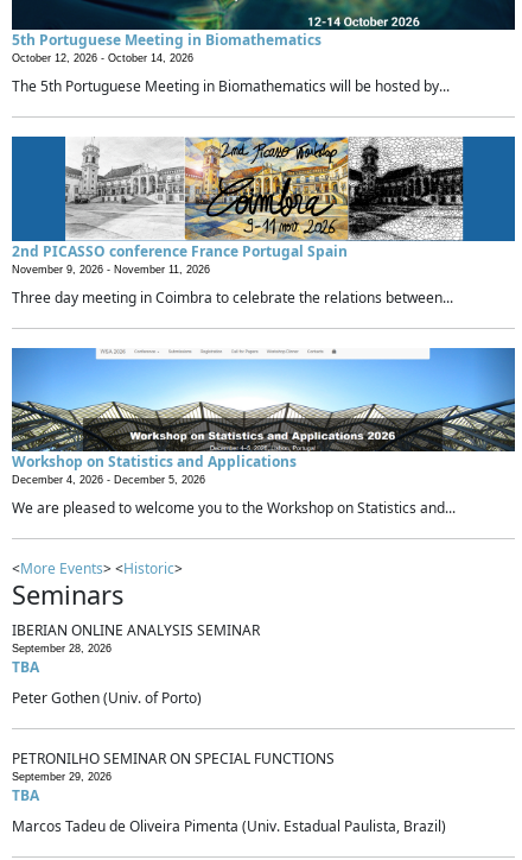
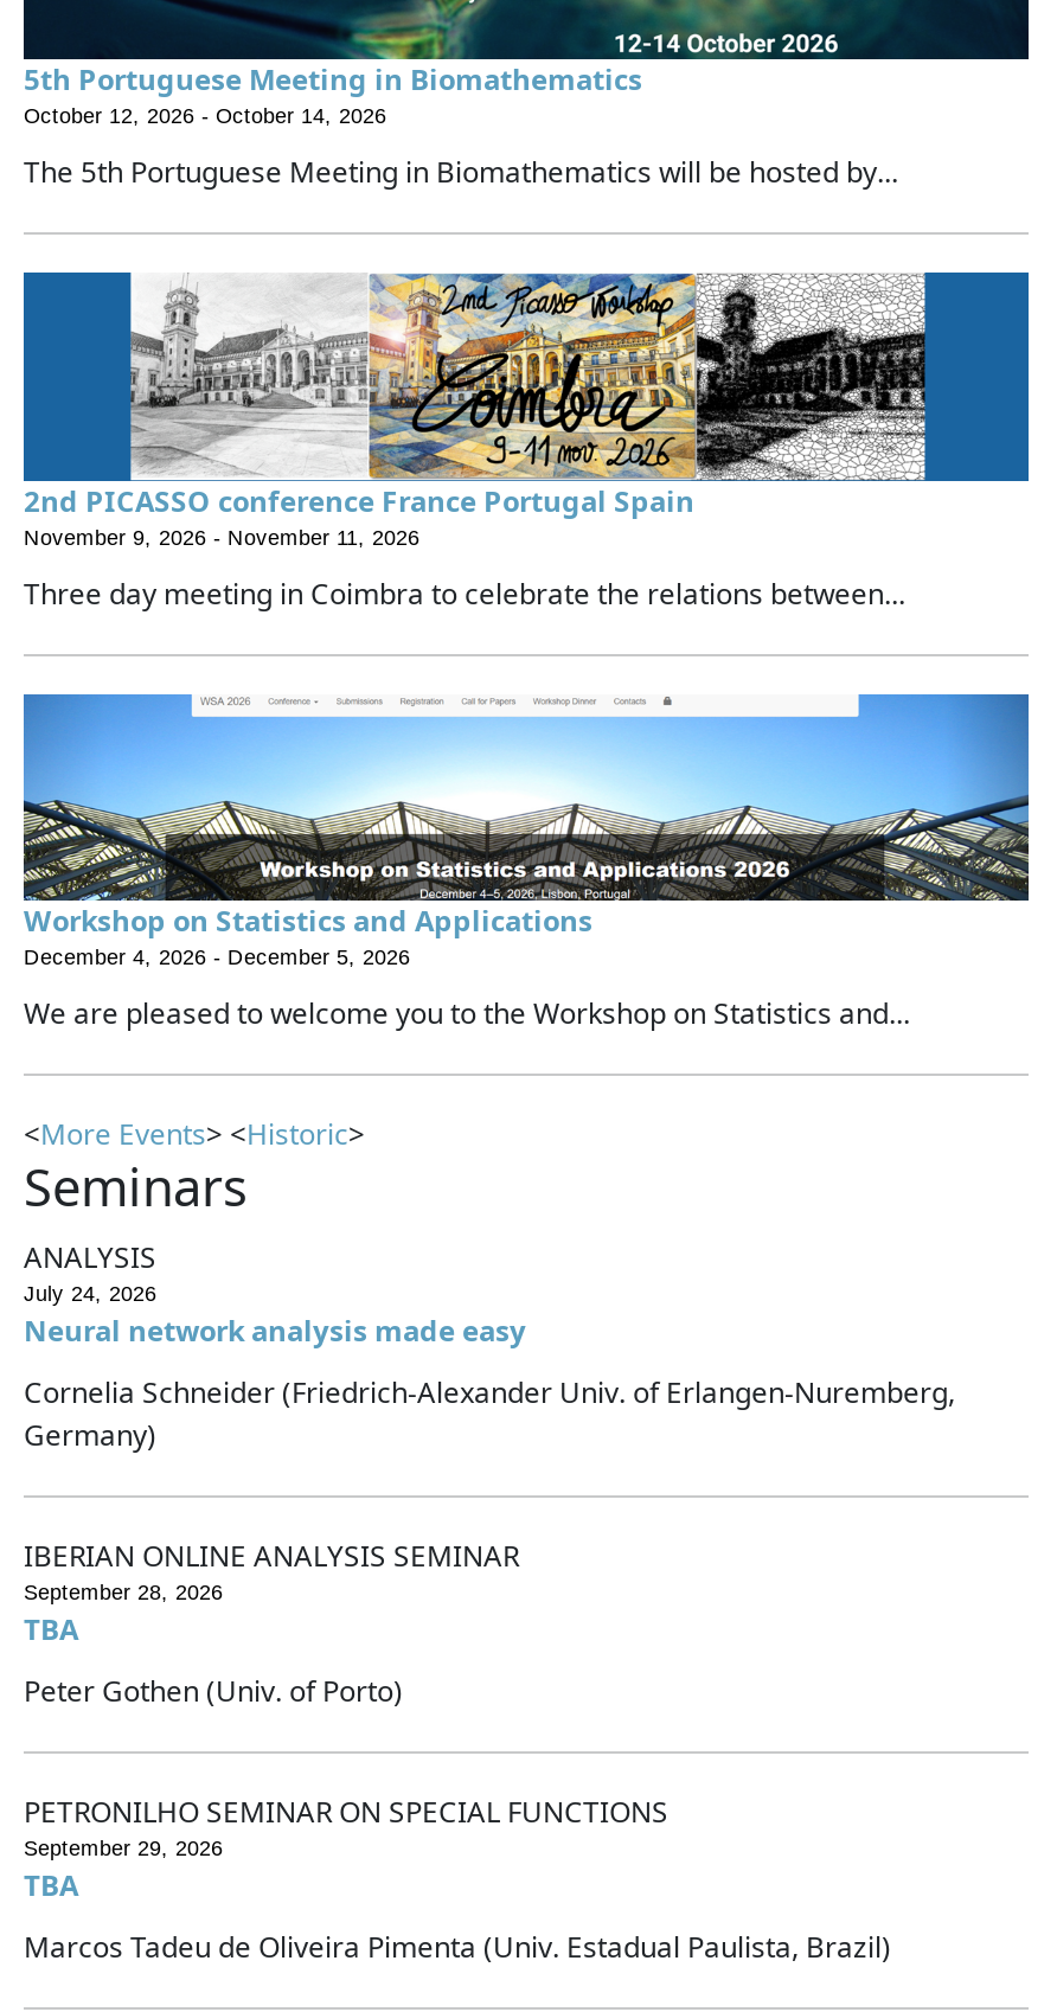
none -> [24,1238,955,1456] ANALYSIS | July 24, 2026 | Neural network analysis made easy | Cornelia Schneider (Friedrich-Alexander Univ. of Erlangen-Nuremberg, | Germany)

